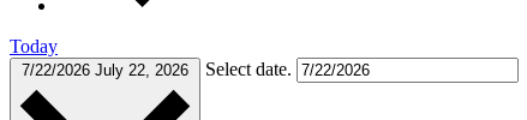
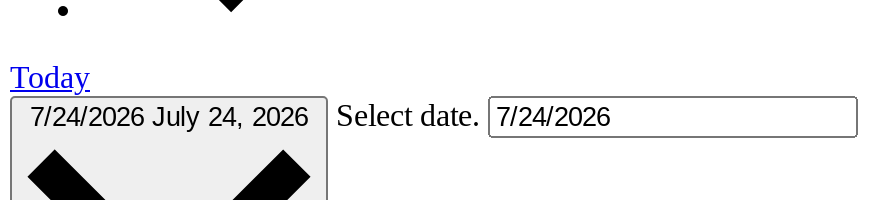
[22,59,297,79] 7/22/2026 July 22, 2026 Select date. -> [30,98,488,132] 7/24/2026 July 24, 2026 Select date.

